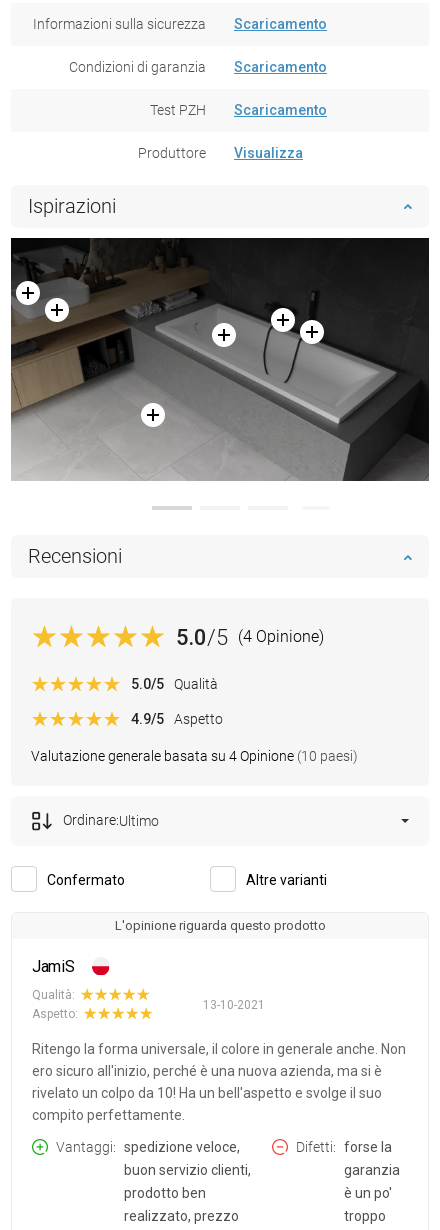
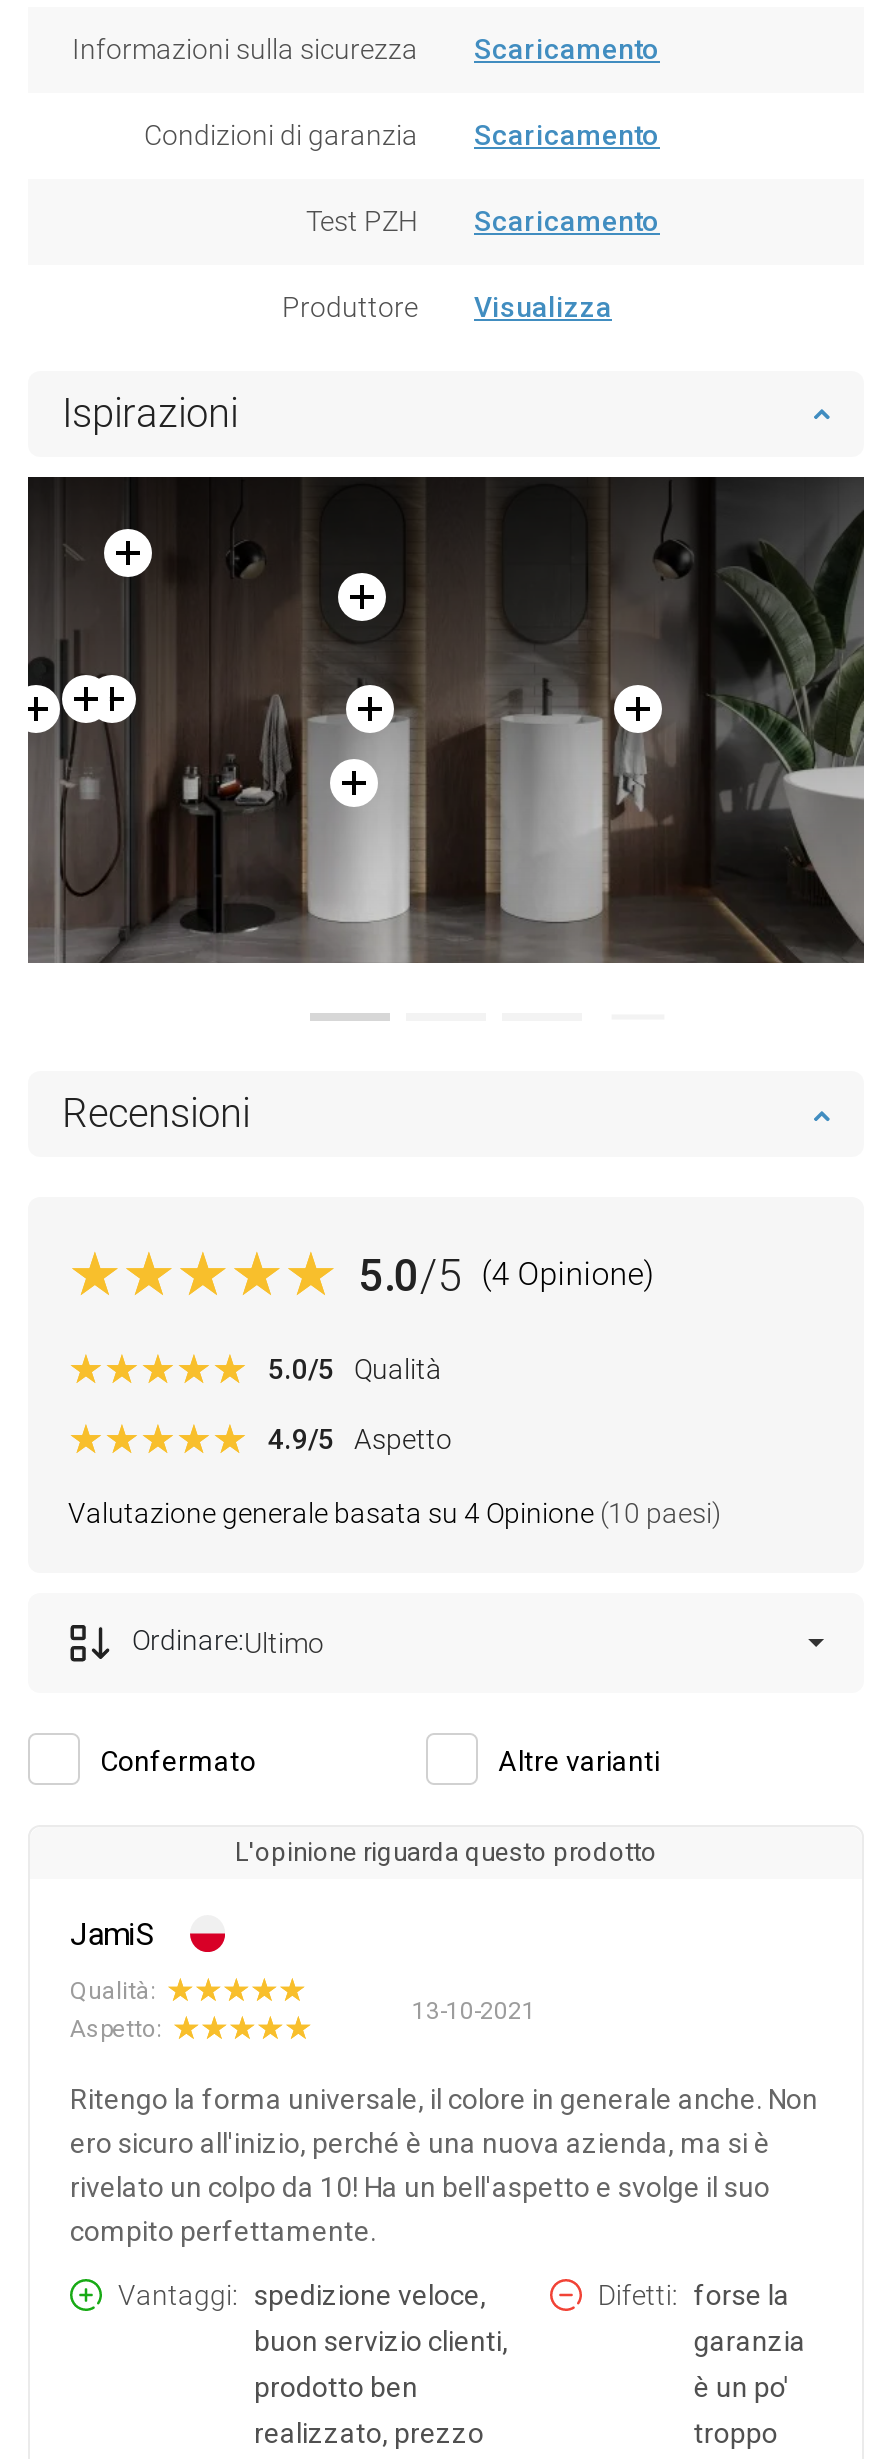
[10,240,430,481] [image] -> [28,483,866,963] [image]

